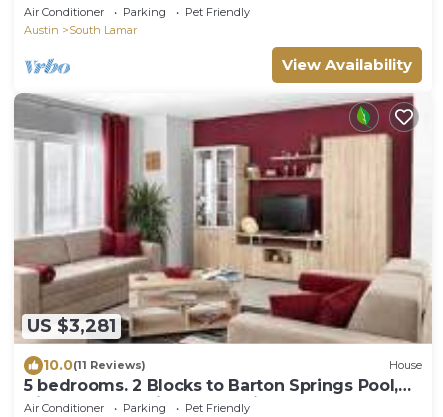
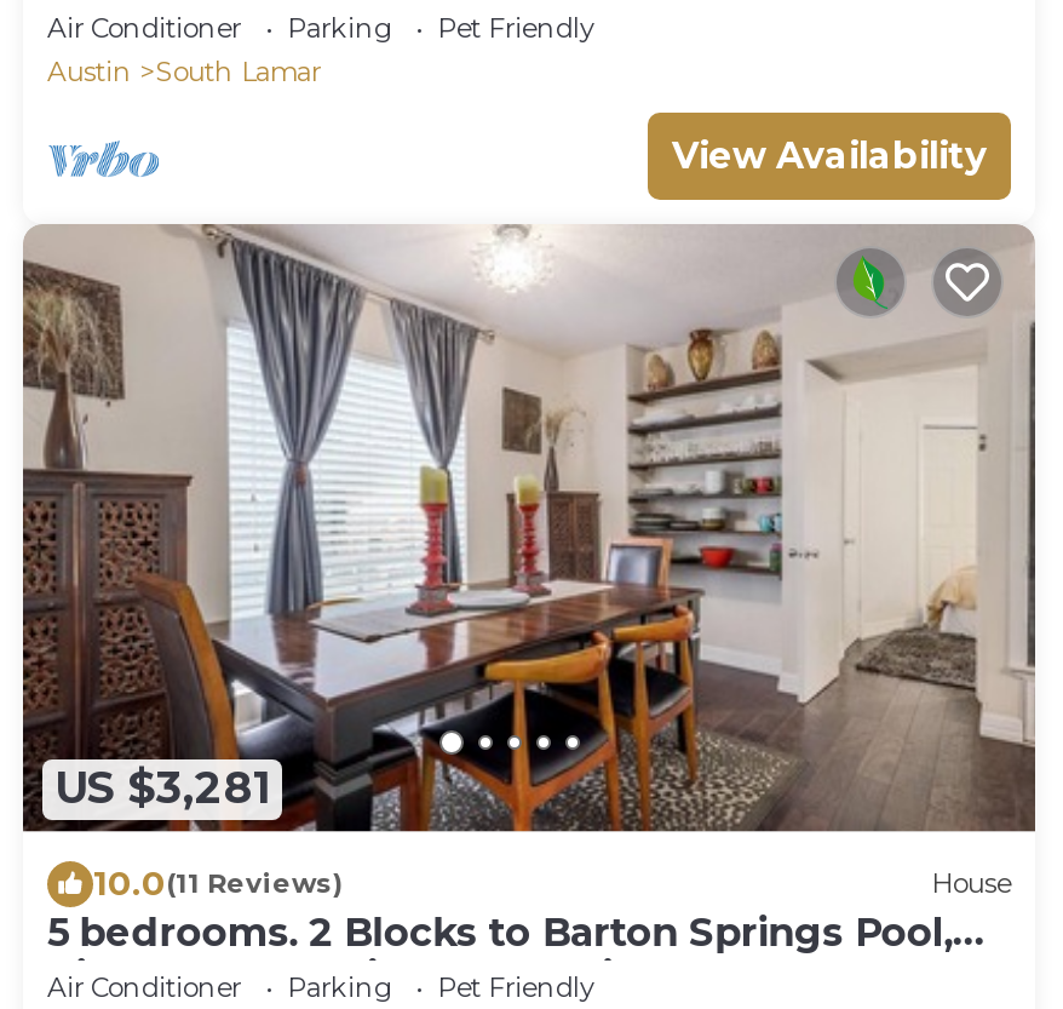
[14,93,432,344] [image] -> [21,222,1038,832] [image]

